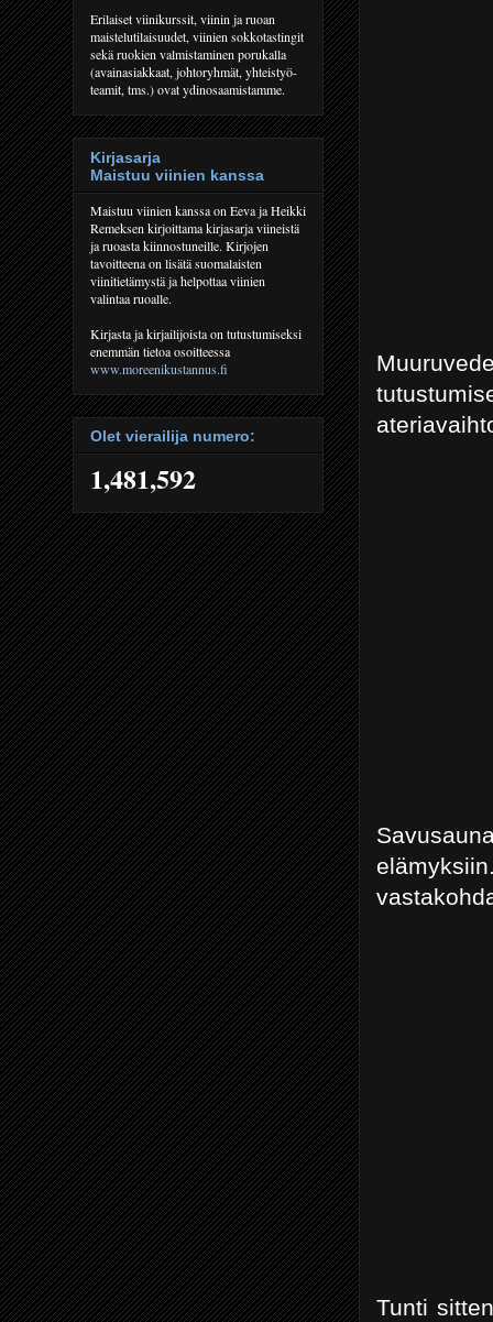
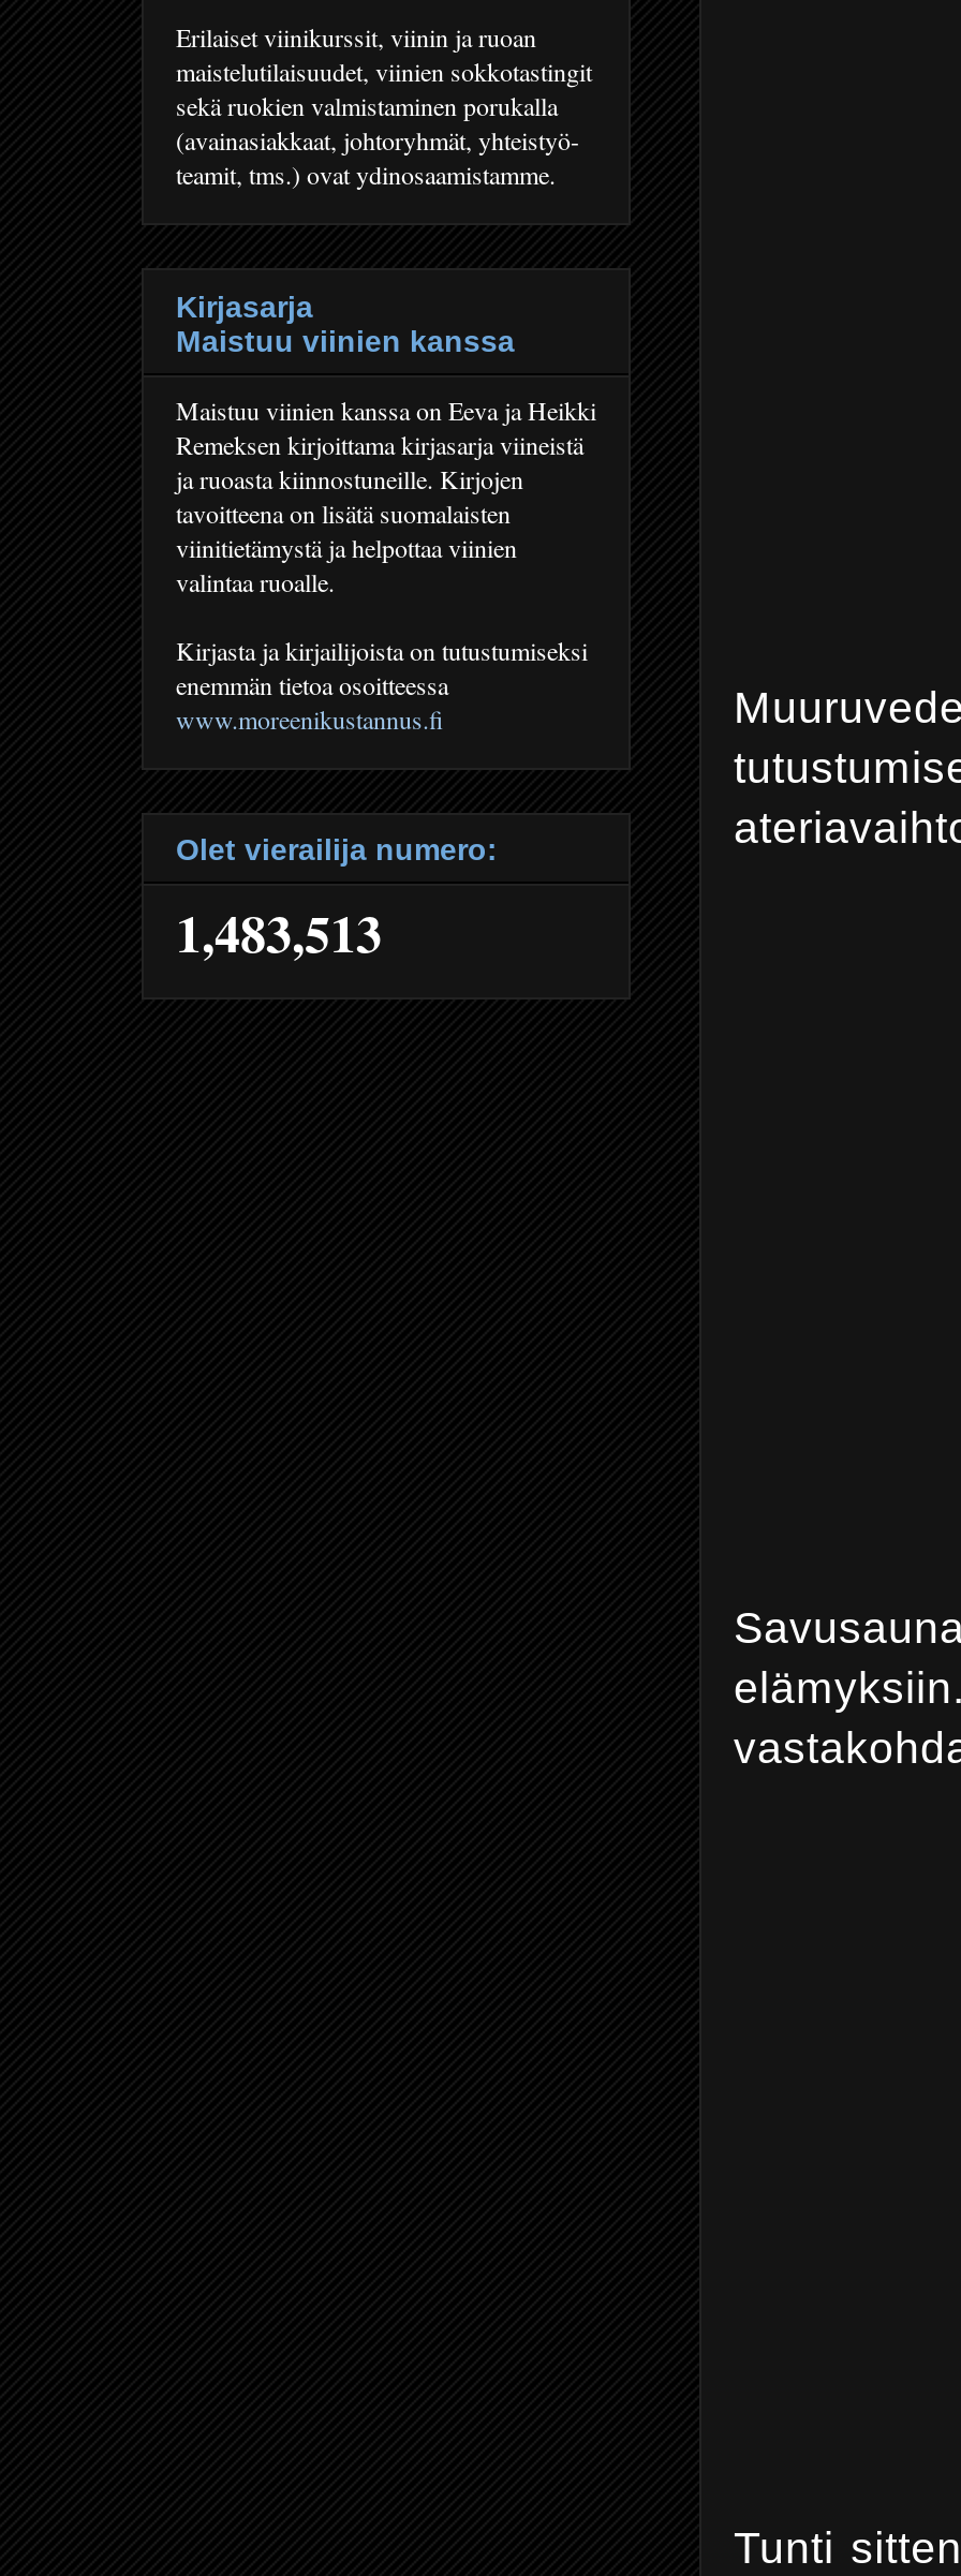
[90,459,196,497] 1,481,592 -> [176,894,382,969] 1,483,513

